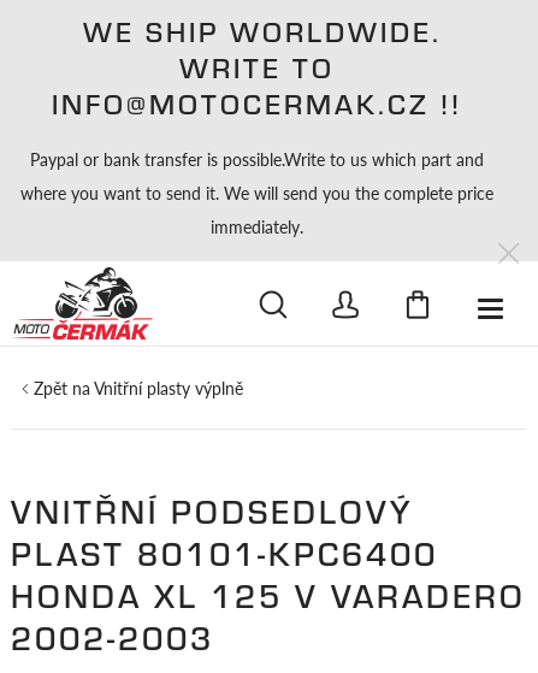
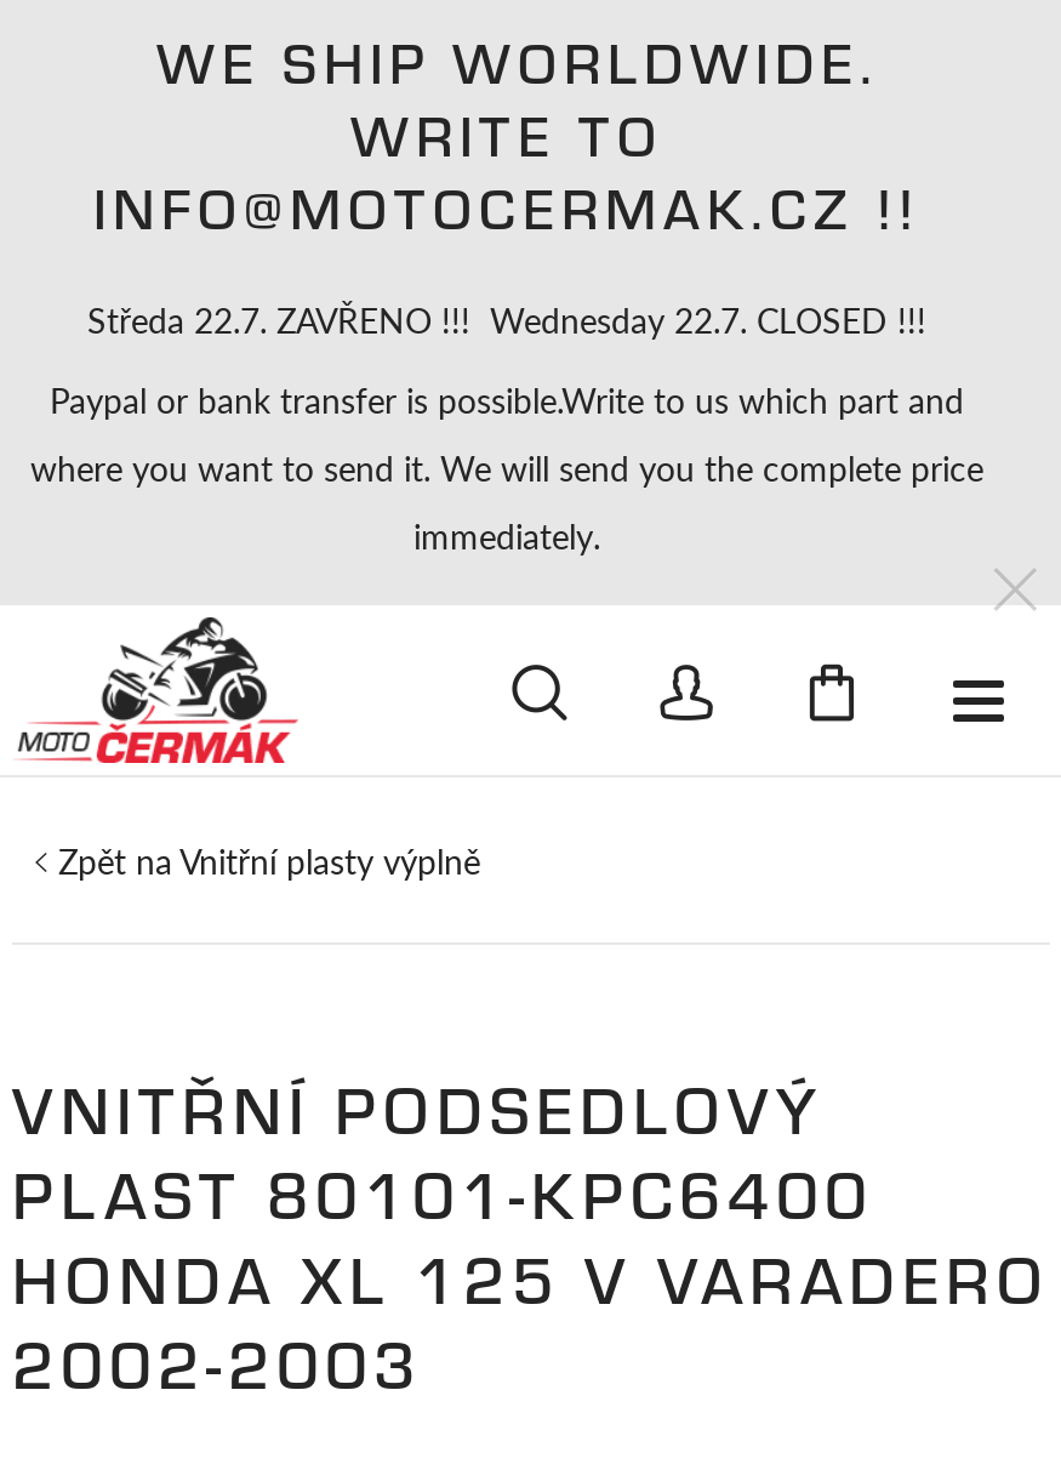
none -> [87,295,926,343] Středa 22.7. ZAVŘENO !!! Wednesday 22.7. CLOSED !!!

